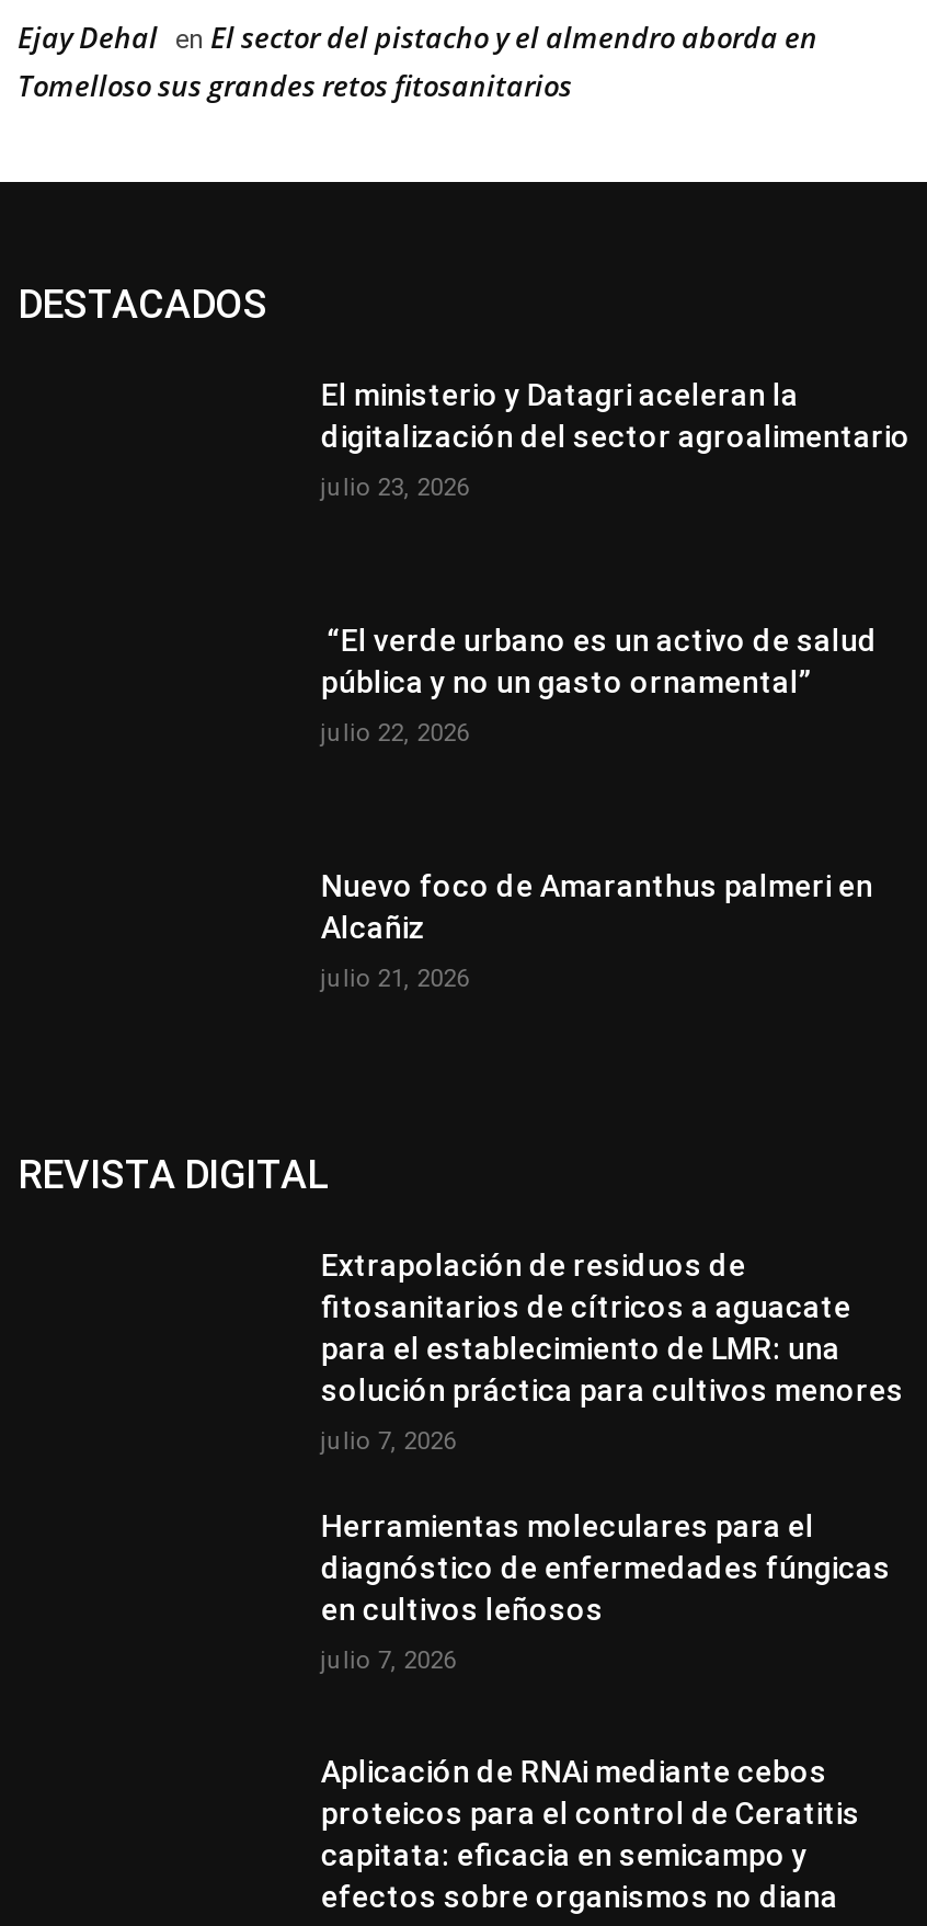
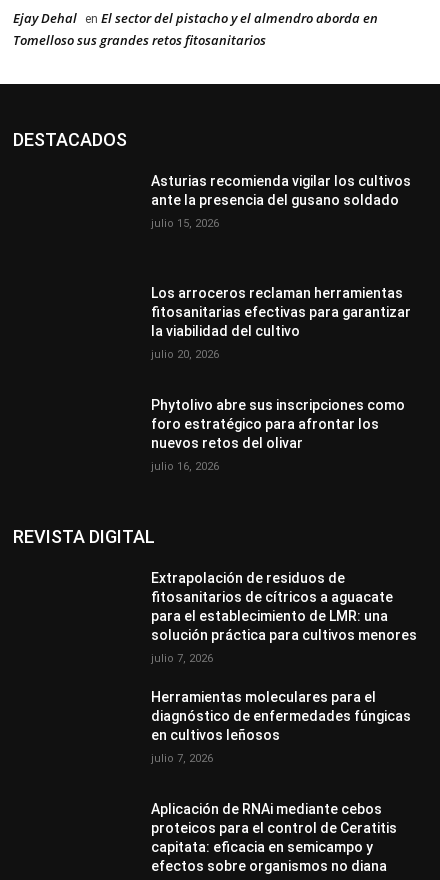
[321,378,910,454] El ministerio y Datagri aceleran la | digitalización del sector agroalimentario -> [151,173,411,208] Asturias recomienda vigilar los cultivos | ante la presencia del gusano soldado
[321,474,470,503] julio 23, 2026 -> [151,217,219,230] julio 15, 2026
[321,623,877,699] “El verde urbano es un activo de salud | pública y no un gasto ornamental” -> [151,285,411,339] Los arroceros reclaman herramientas | fitosanitarias efectivas para garantizar | la viabilidad del cultivo
[321,719,470,748] julio 22, 2026 -> [151,348,219,361] julio 20, 2026
[321,868,873,944] Nuevo foco de Amaranthus palmeri en | Alcañiz -> [151,397,405,451] Phytolivo abre sus inscripciones como | foro estratégico para afrontar los | nuevos retos del olivar
[321,964,470,992] julio 21, 2026 -> [151,460,219,473] julio 16, 2026

